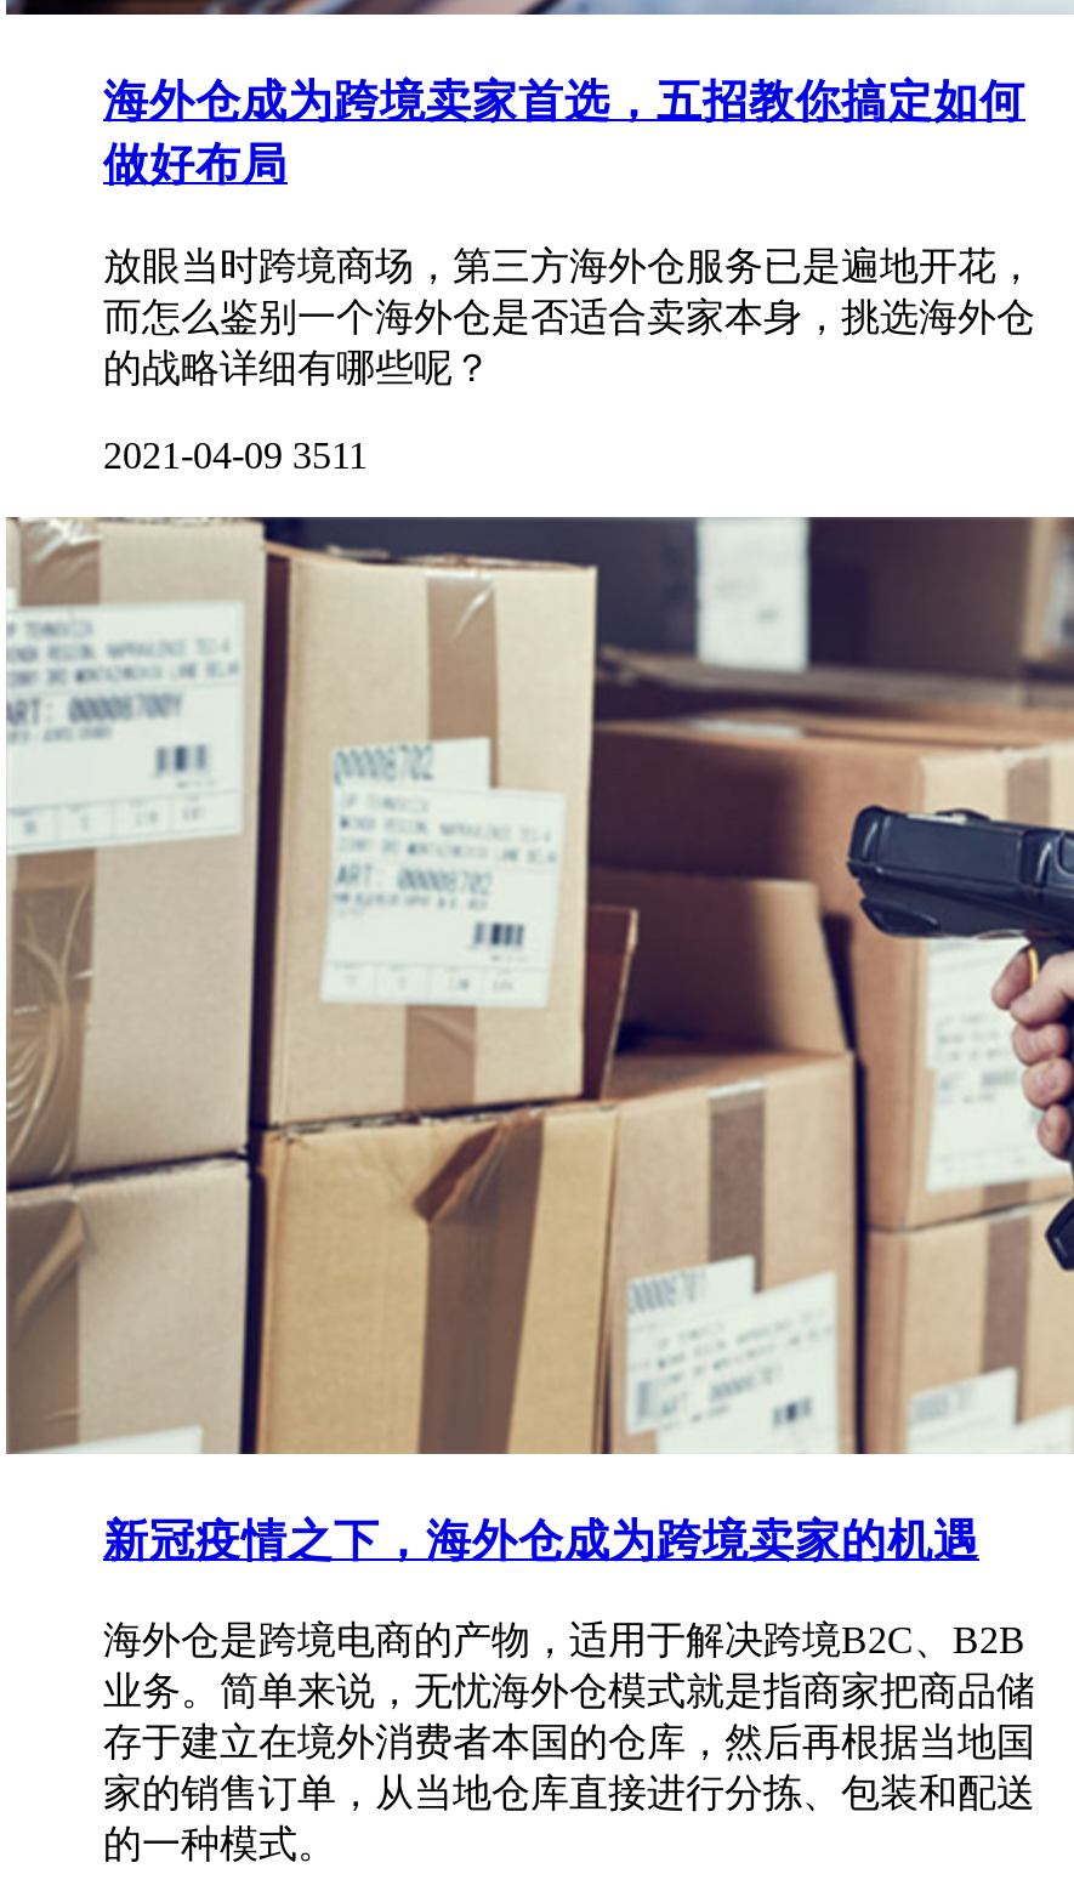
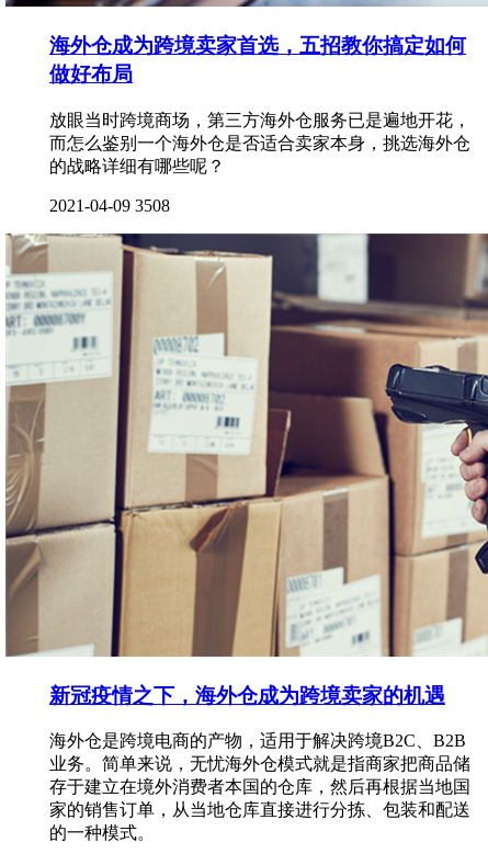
[103,434,368,476] 2021-04-09 3511 -> [49,196,170,215] 2021-04-09 3508

